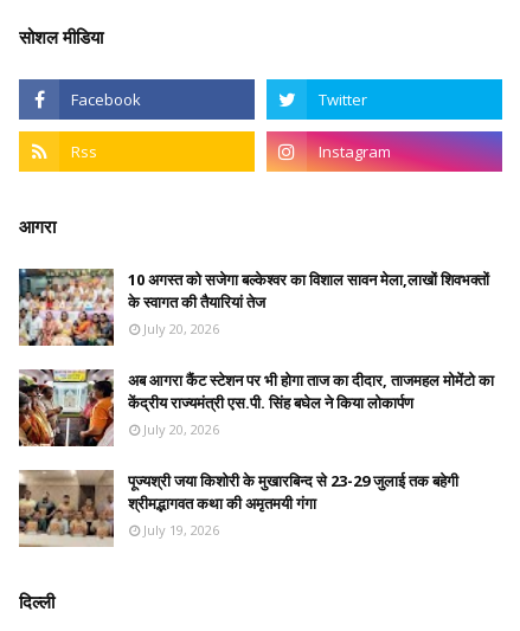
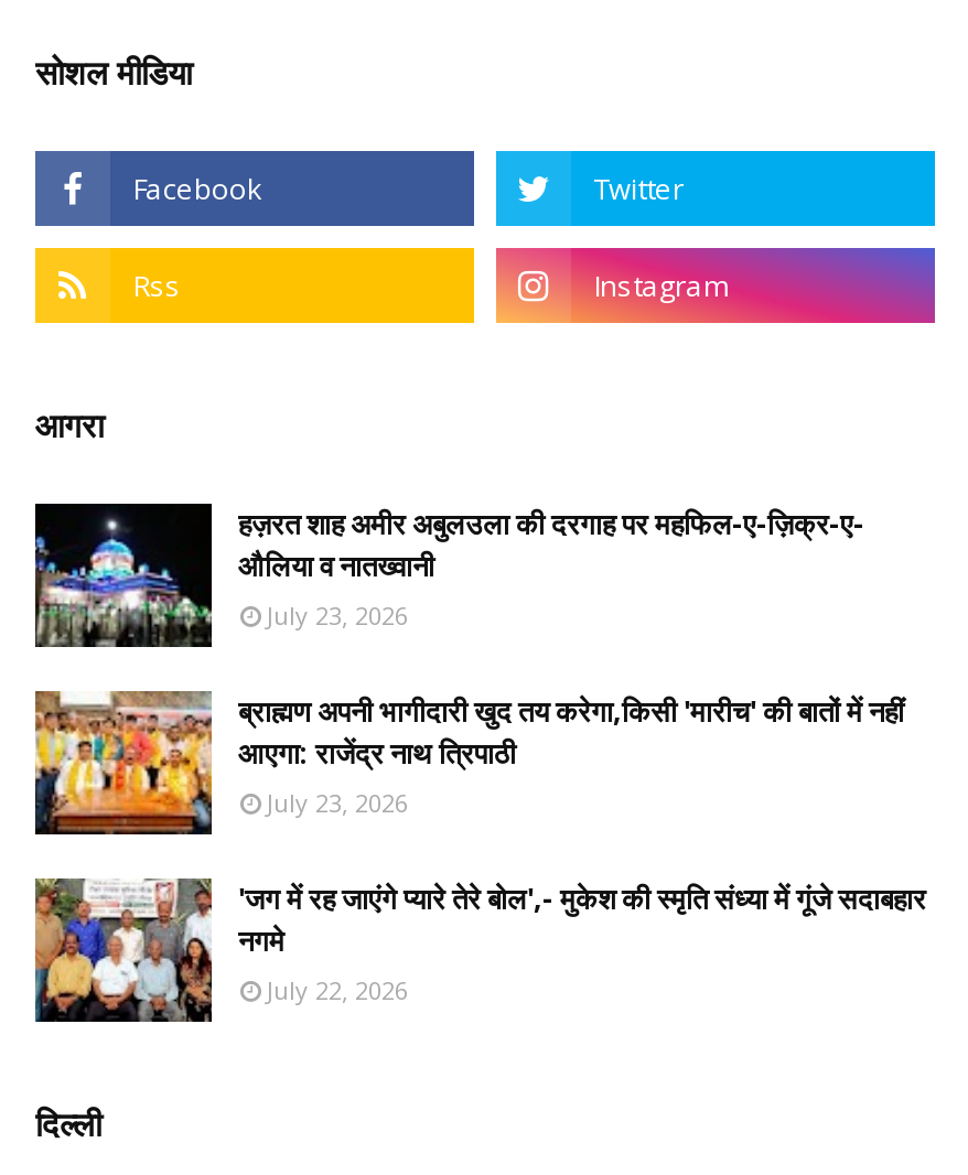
[19,268,489,347] [image] | 10 अगस्त को सजेगा बल्केश्वर का विशाल सावन मेला,लाखों शिवभक्तों | के स्वागत की तैयारियां तेज | July 20, 2026 -> [35,502,864,649] [image] | हज़रत शाह अमीर अबुलउला की दरगाह पर महफिल-ए-ज़िक्र-ए- | औलिया व नातख्वानी | July 23, 2026
[18,368,494,448] [image] | अब आगरा कैंट स्टेशन पर भी होगा ताज का दीदार, ताजमहल मोमेंटो का | केंद्रीय राज्यमंत्री एस.पी. सिंह बघेल ने किया लोकार्पण | July 20, 2026 -> [33,691,904,837] [image] | ब्राह्मण अपनी भागीदारी खुद तय करेगा,किसी 'मारीच' की बातों में नहीं | आएगा: राजेंद्र नाथ त्रिपाठी | July 23, 2026
[18,470,458,548] [image] | पूज्यश्री जया किशोरी के मुखारबिन्द से 23-29 जुलाई तक बहेगी | श्रीमद्भागवत कथा की अमृतमयी गंगा | July 19, 2026 -> [33,878,926,1024] [image] | 'जग में रह जाएंगे प्यारे तेरे बोल',- मुकेश की स्मृति संध्या में गूंजे सदाबहार | नगमे | July 22, 2026

